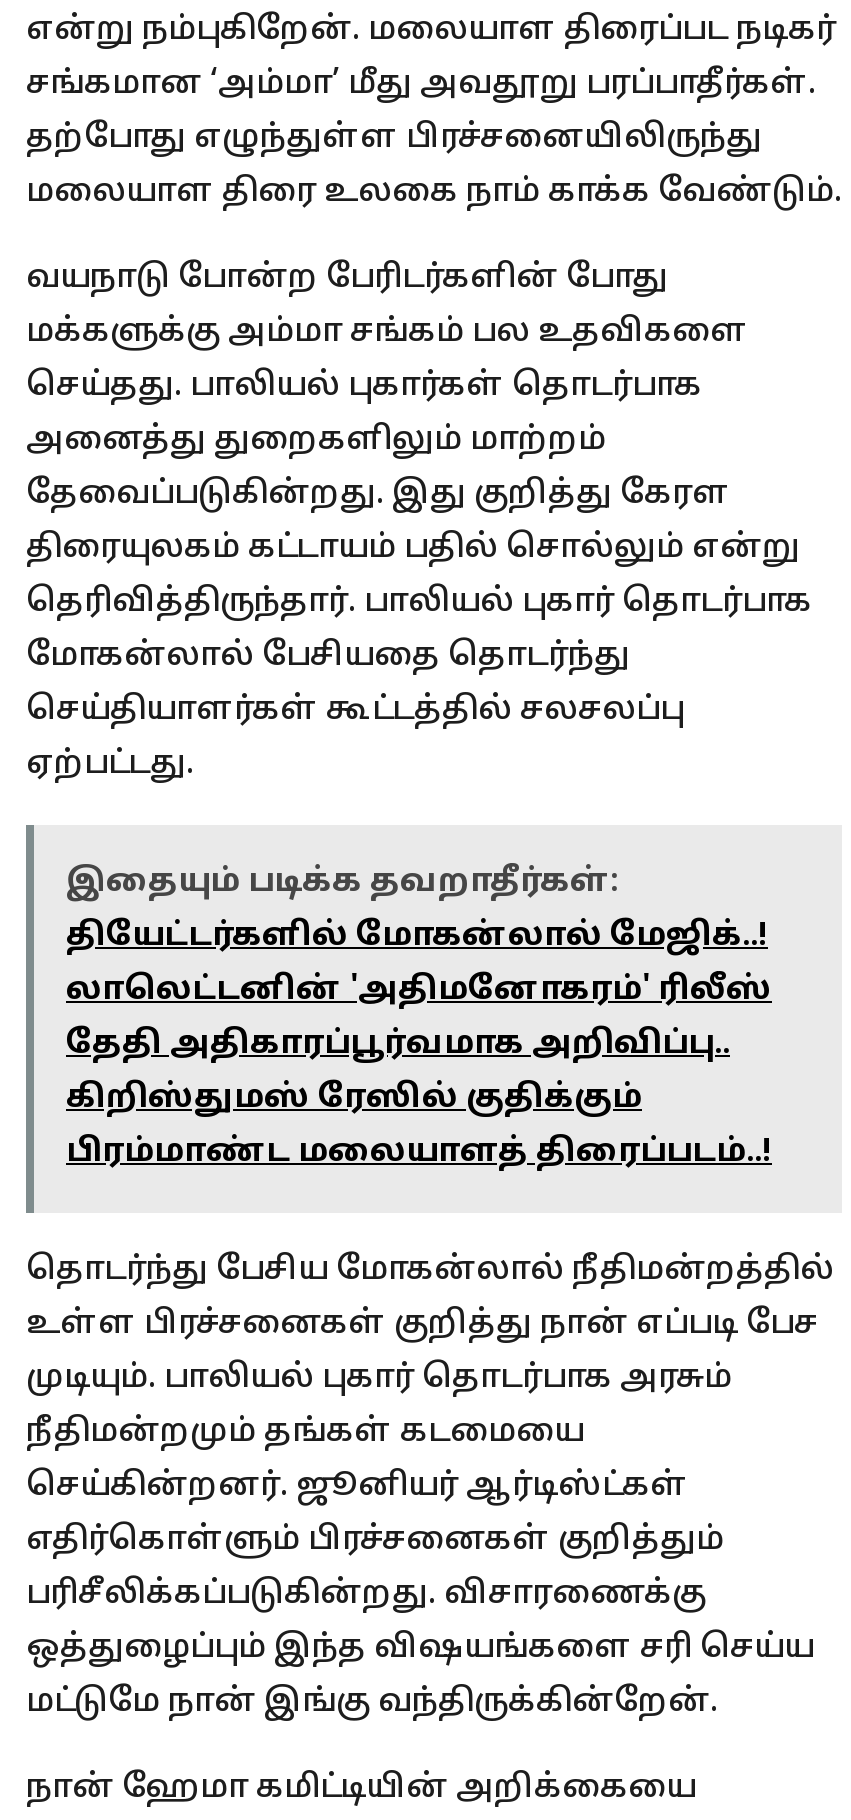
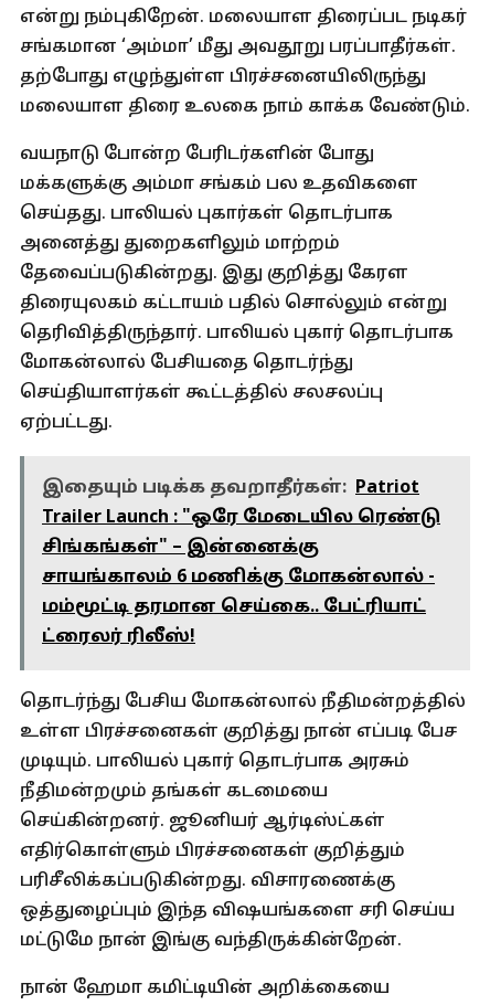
[66,864,772,1174] இதையும் படிக்க தவறாதீர்கள்: | தியேட்டர்களில் மோகன்லால் மேஜிக்..! | லாலெட்டனின் 'அதிமனோகரம்' ரிலீஸ் | தேதி அதிகாரப்பூர்வமாக அறிவிப்பு.. | கிறிஸ்துமஸ் ரேஸில் குதிக்கும் | பிரம்மாண்ட மலையாளத் திரைப்படம்..! -> [42,477,440,648] இதையும் படிக்க தவறாதீர்கள்: Patriot | Trailer Launch : "ஒரே மேடையில ரெண்டு | சிங்கங்கள்" – இன்னைக்கு | சாயங்காலம் 6 மணிக்கு மோகன்லால் - | மம்மூட்டி தரமான செய்கை.. பேட்ரியாட் | ட்ரைலர் ரிலீஸ்!

